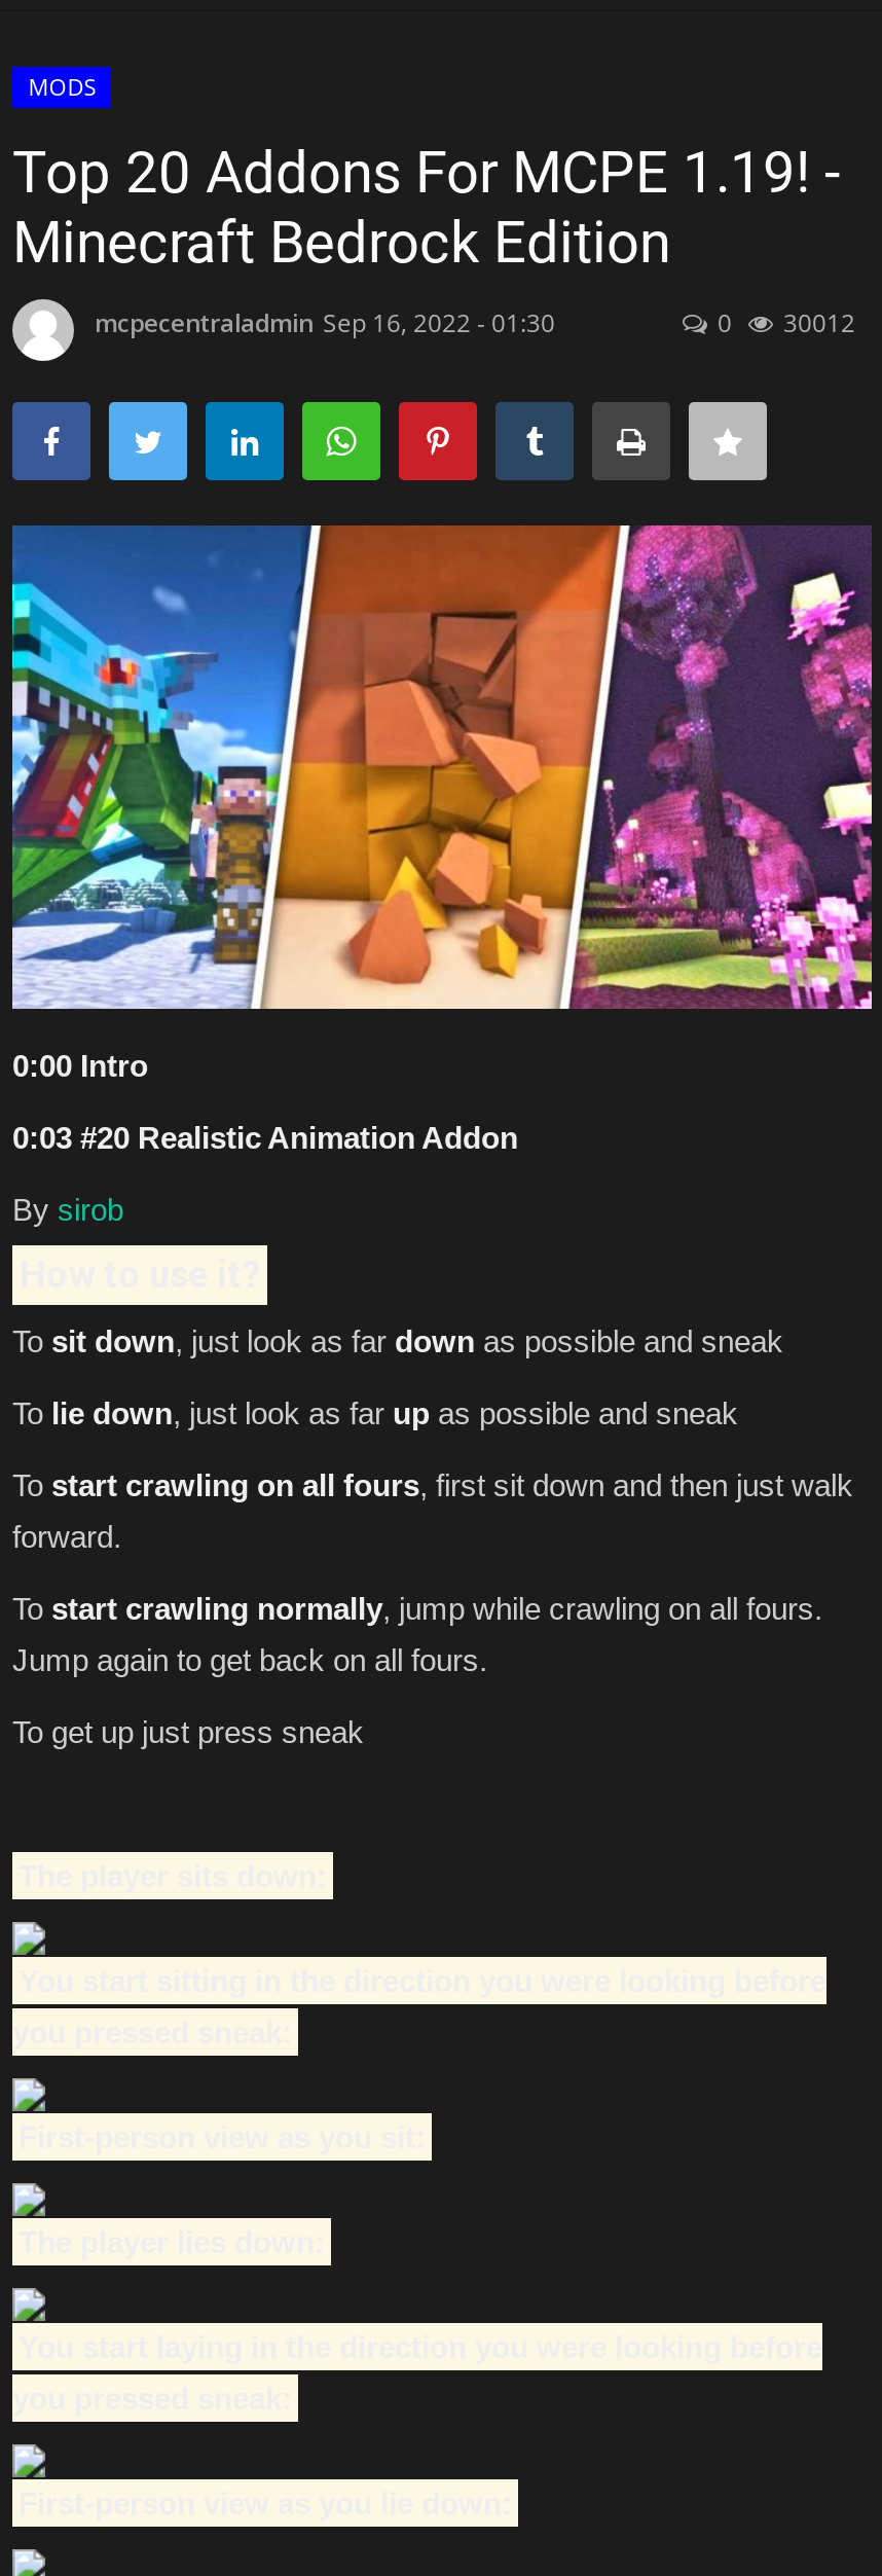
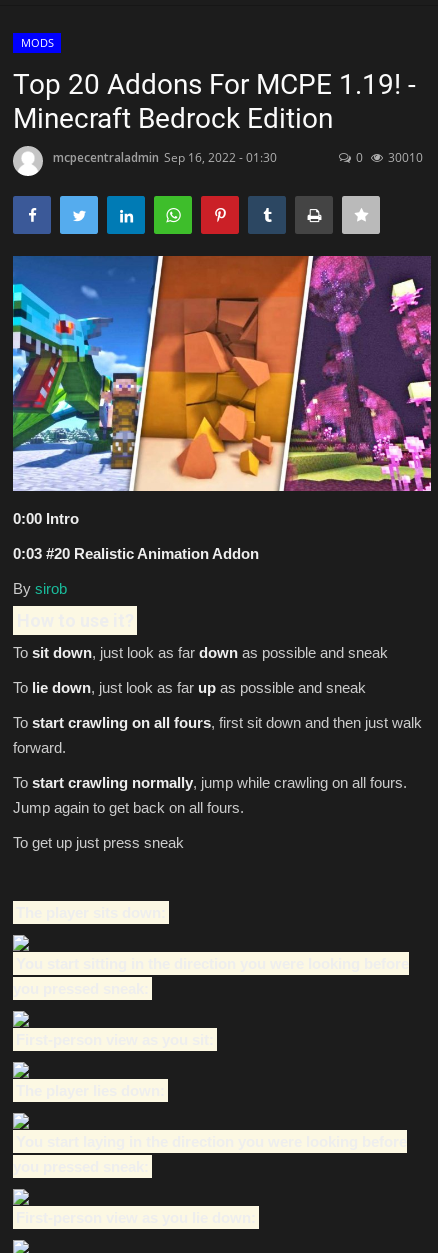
[718,305,855,340] 0 30012 -> [356,149,423,166] 0 30010

